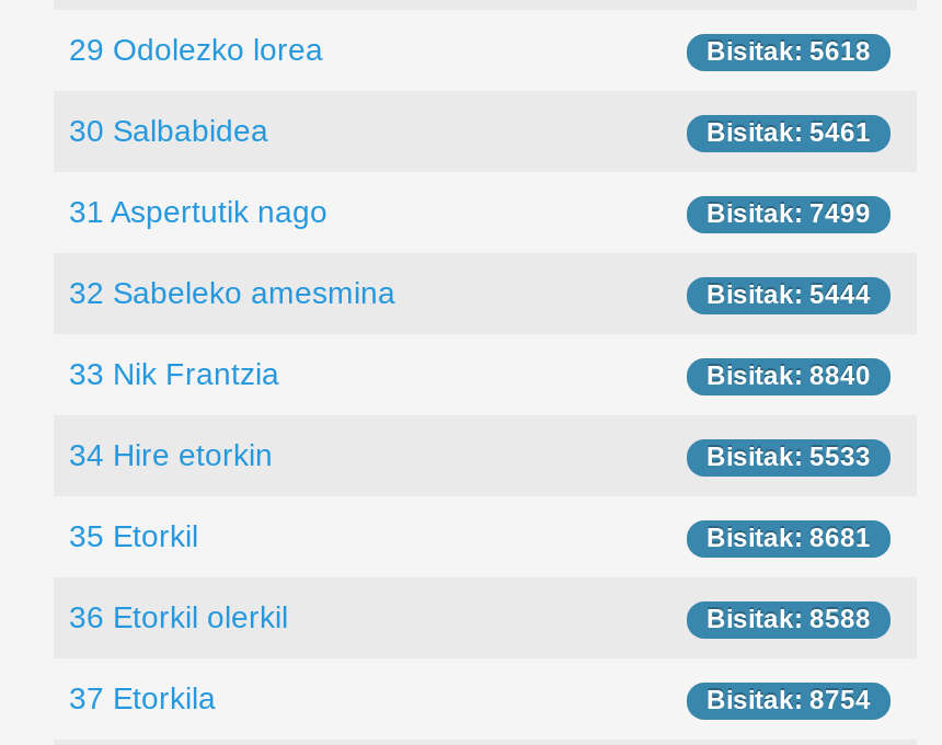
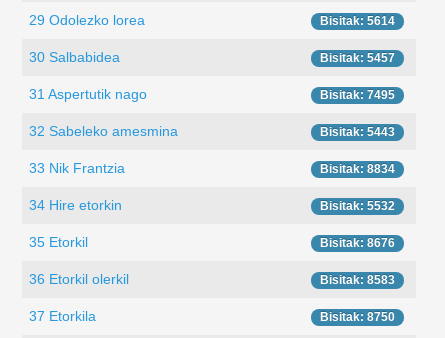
[706,36,871,67] Bisitak: 5618 -> [320,14,395,28] Bisitak: 5614
[706,117,871,148] Bisitak: 5461 -> [320,51,395,65] Bisitak: 5457
[706,198,871,229] Bisitak: 7499 -> [320,88,395,102] Bisitak: 7495
[706,279,871,310] Bisitak: 5444 -> [320,125,395,139] Bisitak: 5443
[706,360,871,391] Bisitak: 8840 -> [320,162,395,176] Bisitak: 8834
[706,442,871,472] Bisitak: 5533 -> [320,199,395,213] Bisitak: 5532
[706,523,871,553] Bisitak: 8681 -> [320,236,395,250] Bisitak: 8676
[706,604,871,634] Bisitak: 8588 -> [320,273,395,287] Bisitak: 8583
[706,685,871,715] Bisitak: 8754 -> [320,310,395,324] Bisitak: 8750

